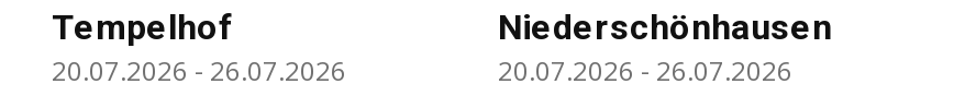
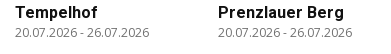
[498,6,832,48] Niederschönhausen -> [218,3,344,22] Prenzlauer Berg

